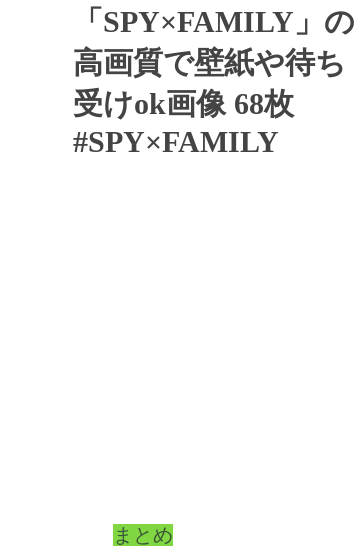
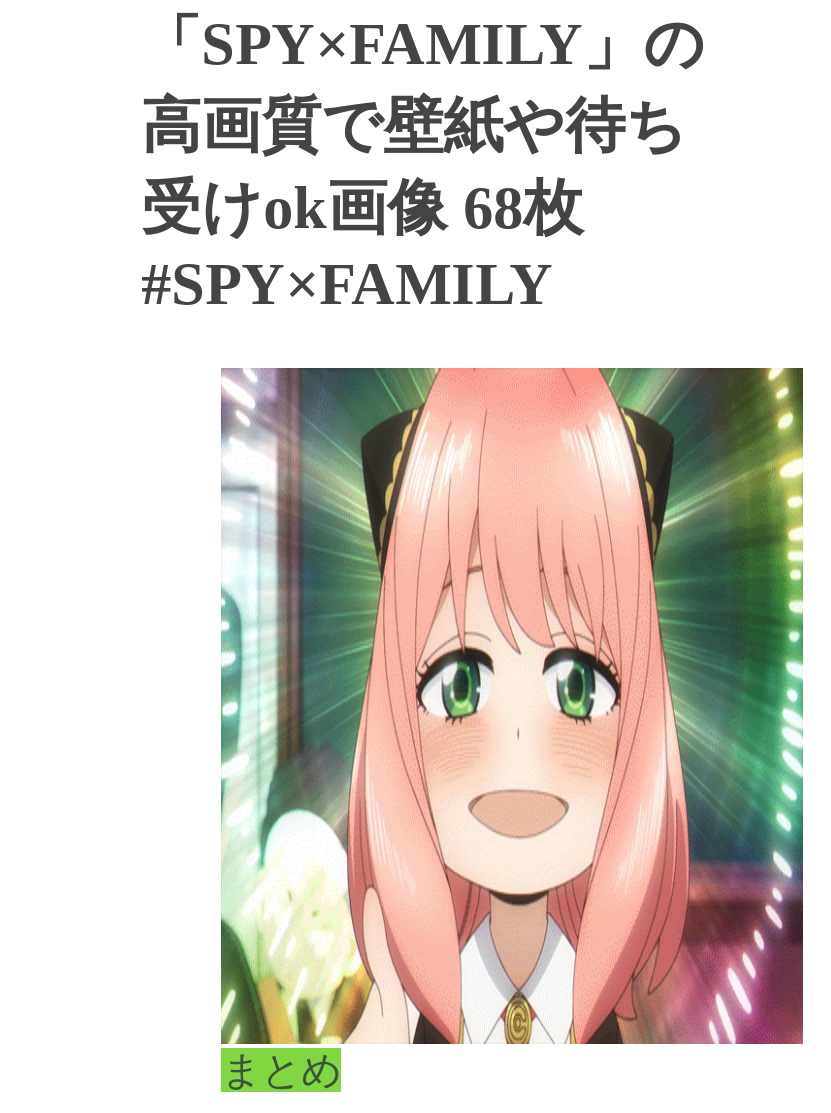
none -> [219,366,805,1046] [image]

